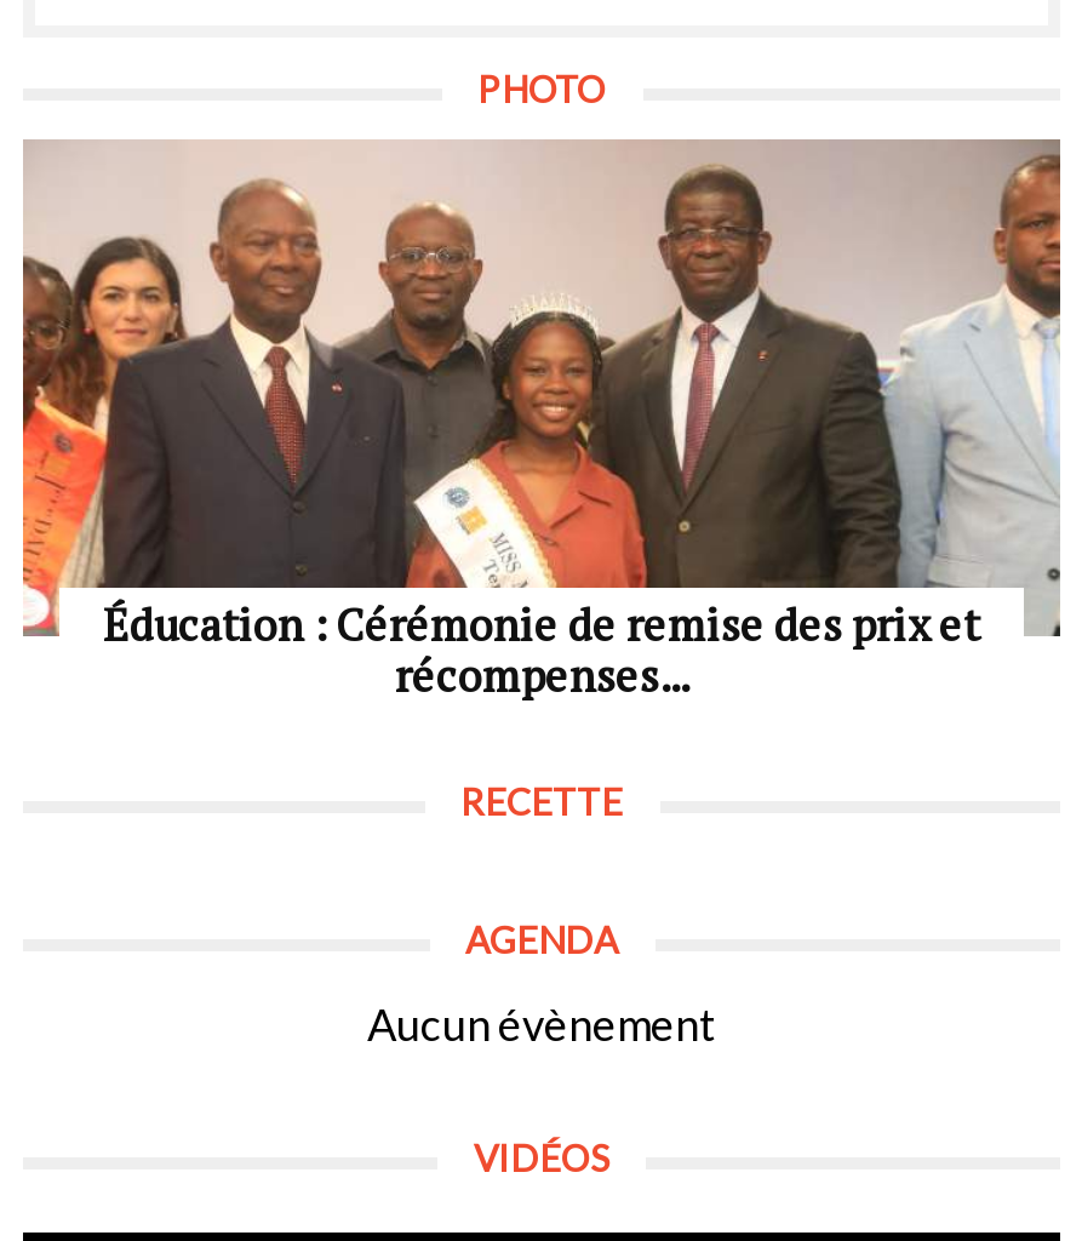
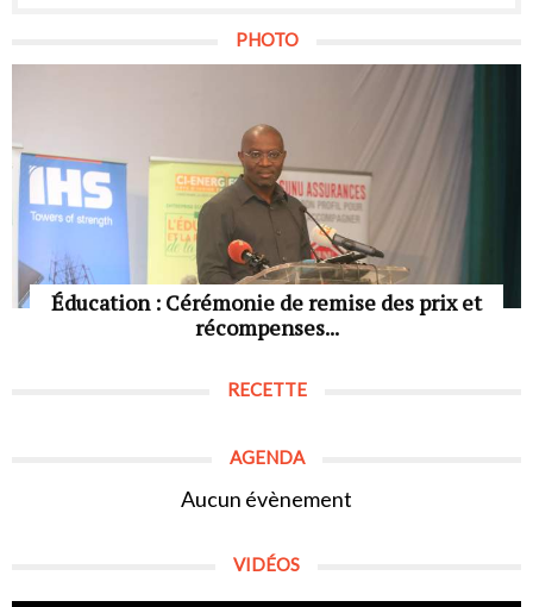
[21,142,1063,639] [image] -> [12,64,522,308] [image]

